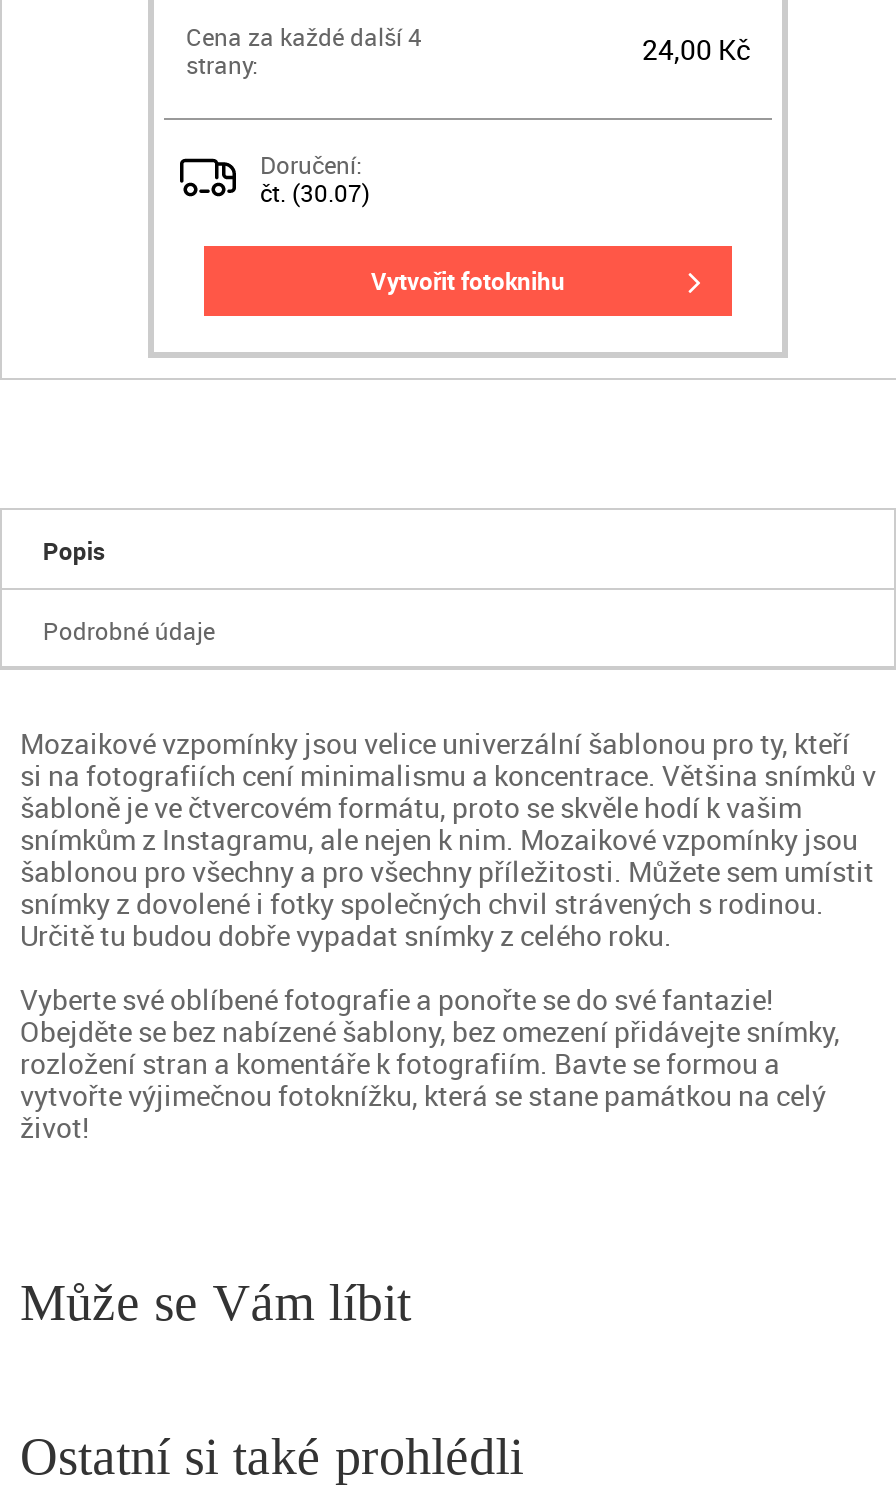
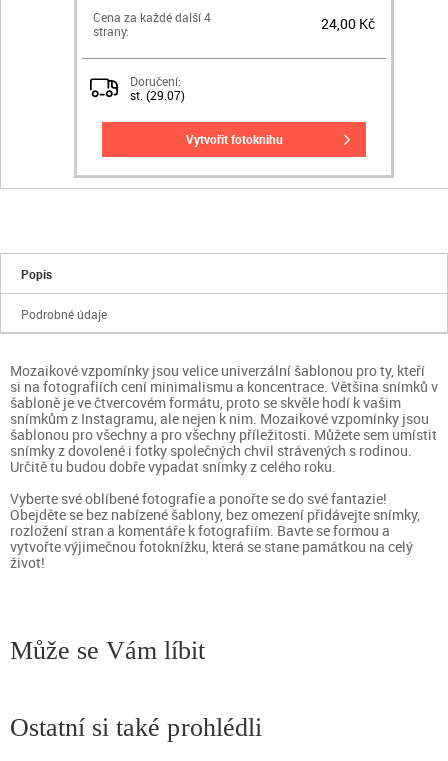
[260,176,370,208] čt. (30.07) -> [130,87,185,103] st. (29.07)

